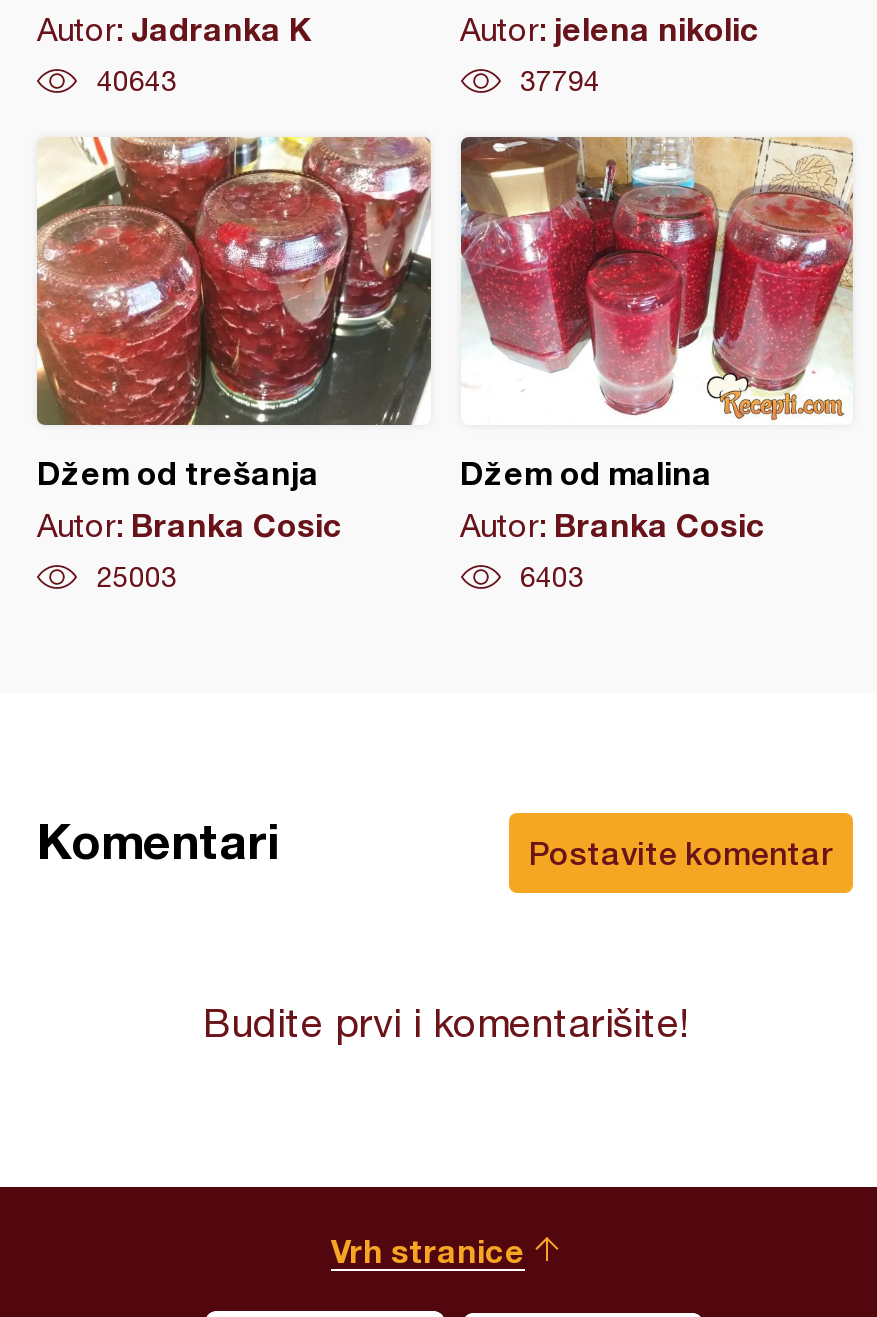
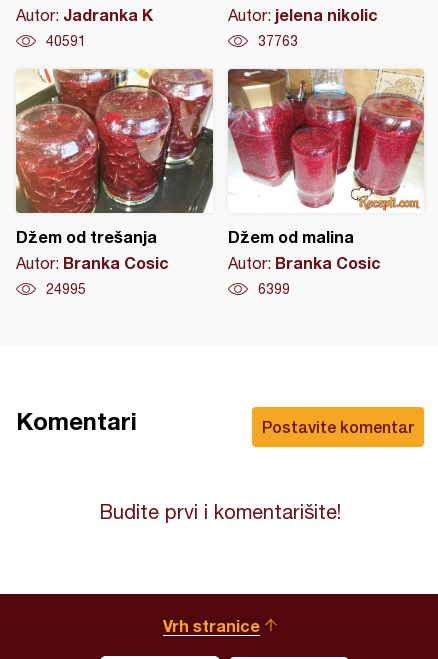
[97,65,177,97] 40643 -> [46,33,86,49] 40591
[520,65,600,97] 37794 -> [257,33,297,49] 37763
[97,561,177,593] 25003 -> [46,281,86,297] 24995
[520,561,584,593] 6403 -> [257,281,289,297] 6399

